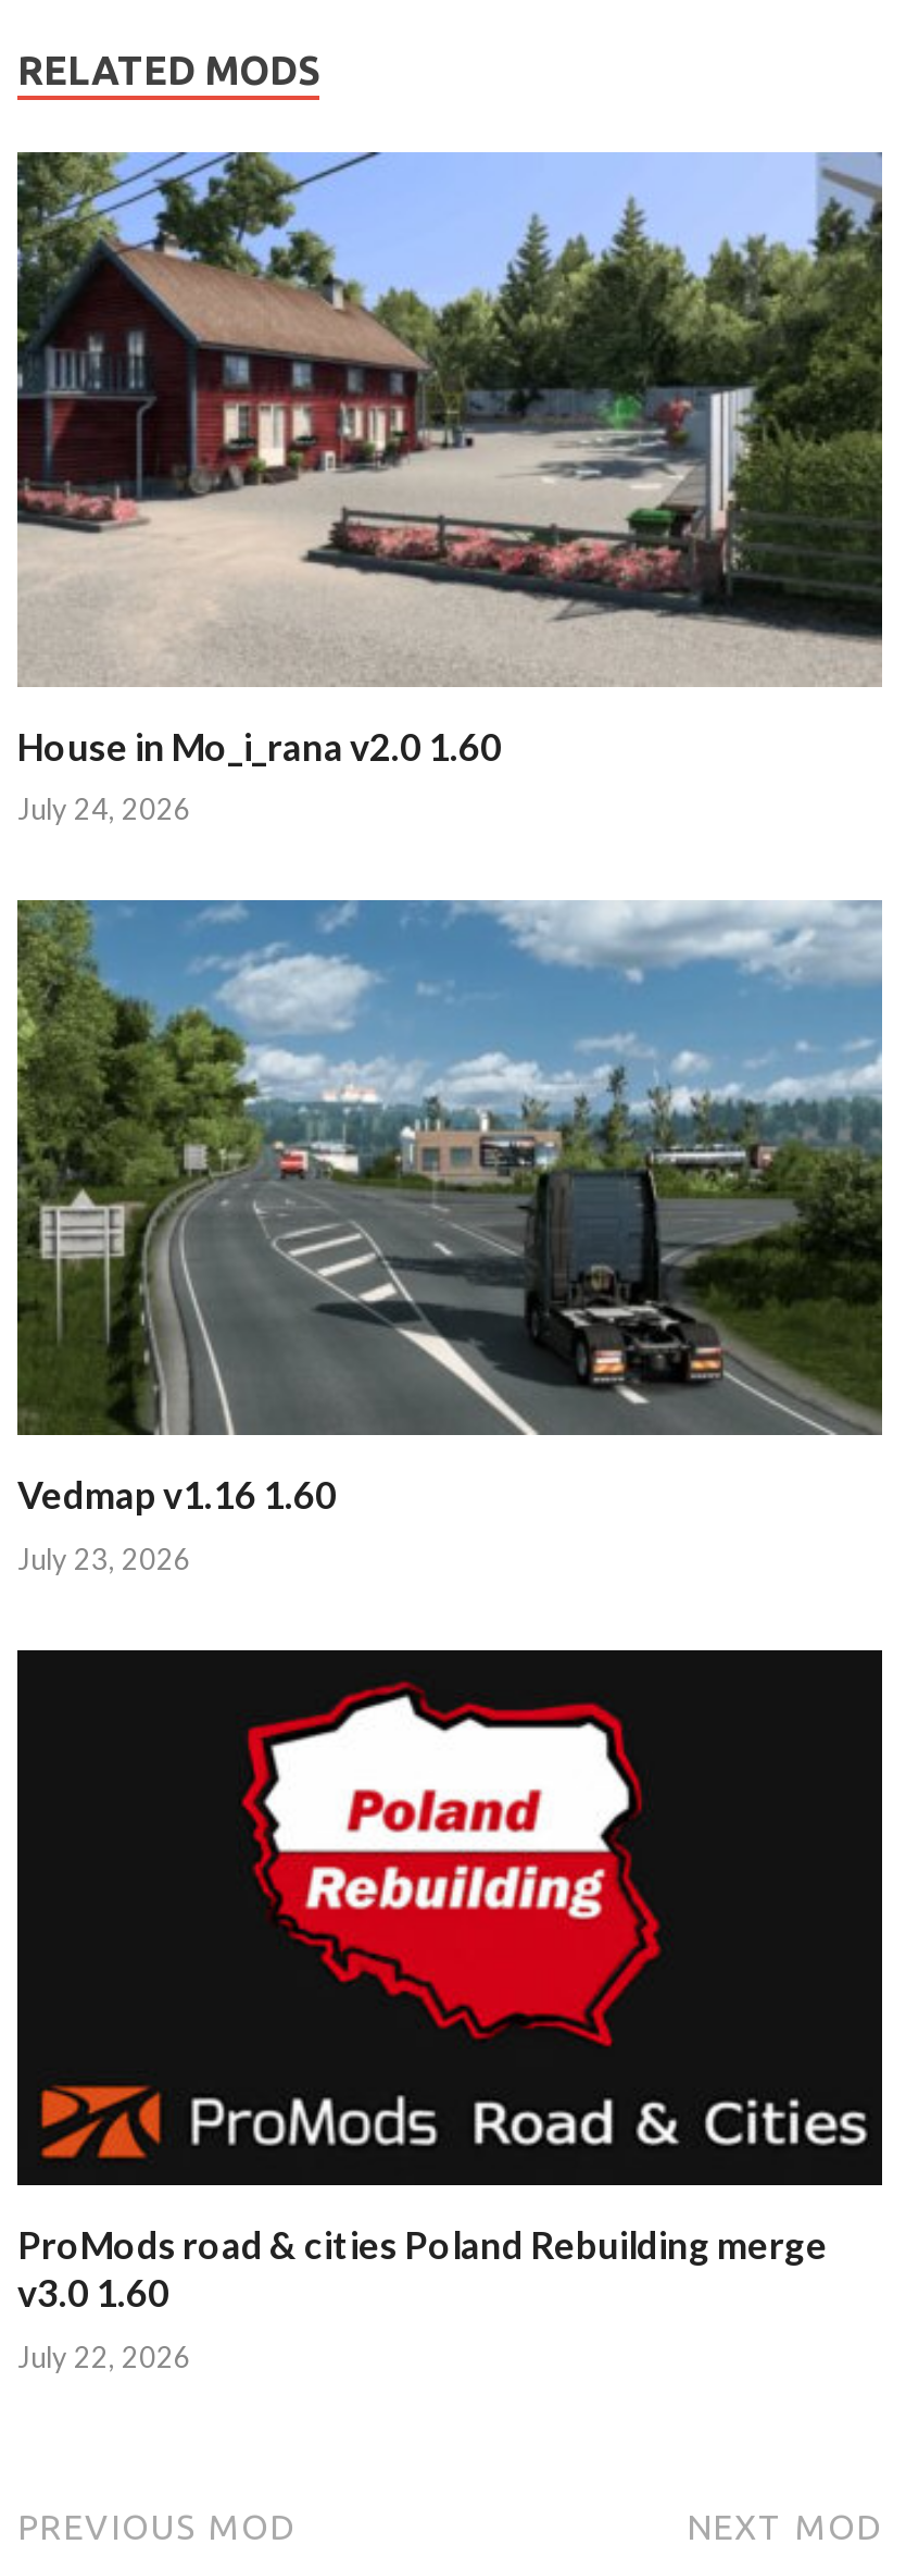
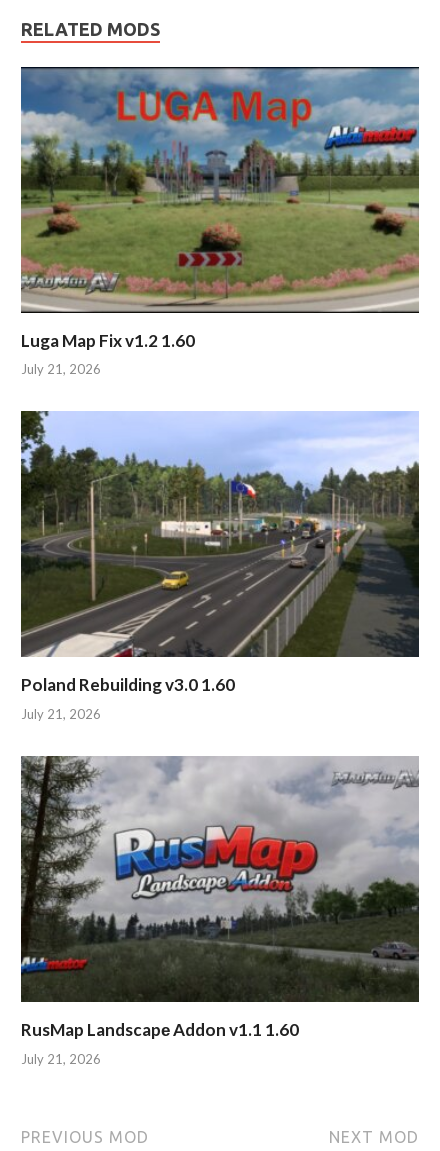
[15,150,884,769] [image] | House in Mo_i_rana v2.0 1.60 -> [20,66,420,351] [image] | Luga Map Fix v1.2 1.60
[17,792,191,827] July 24, 2026 -> [21,361,101,377] July 21, 2026
[15,898,882,1519] [image] | Vedmap v1.16 1.60 -> [21,411,420,695] [image] | Poland Rebuilding v3.0 1.60
[17,1542,191,1576] July 23, 2026 -> [21,706,101,722] July 21, 2026
[17,1648,882,2316] [image] | ProMods road & cities Poland Rebuilding merge | v3.0 1.60 -> [20,755,420,1040] [image] | RusMap Landscapе Addon v1.1 1.60
[17,2338,191,2373] July 22, 2026 -> [21,1050,101,1066] July 21, 2026

